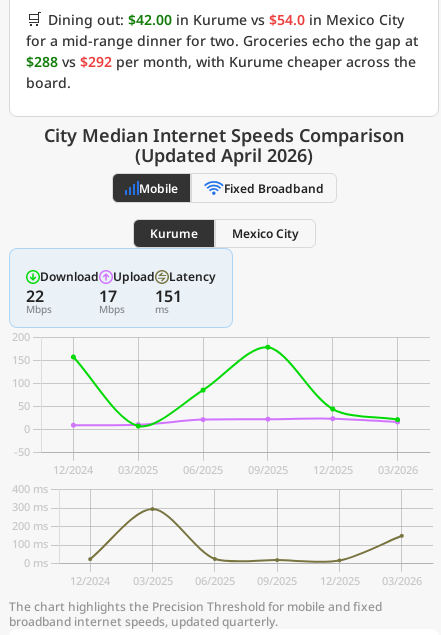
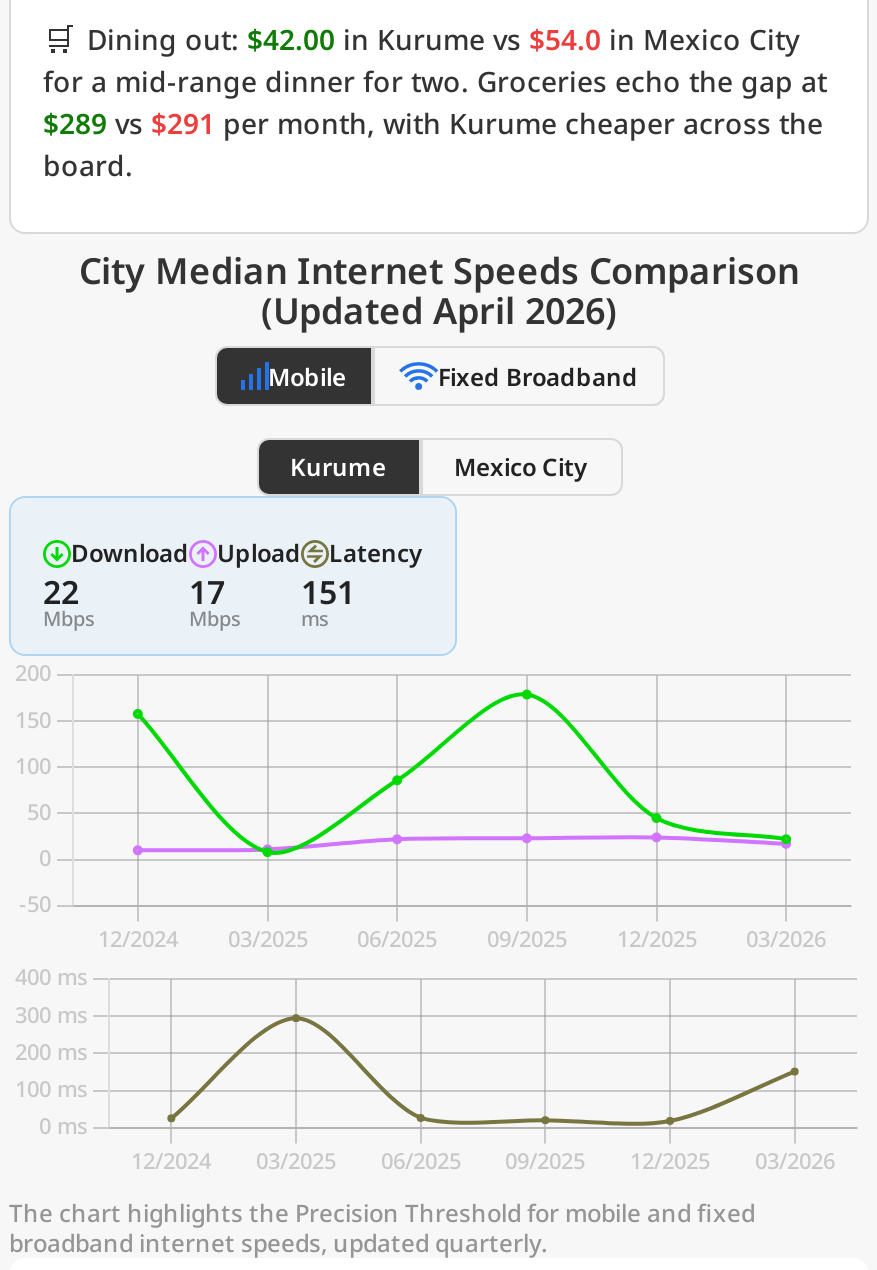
[26,52,416,71] $288 vs $292 per month, with Kurume cheaper across the -> [43,104,823,142] $289 vs $291 per month, with Kurume cheaper across the

